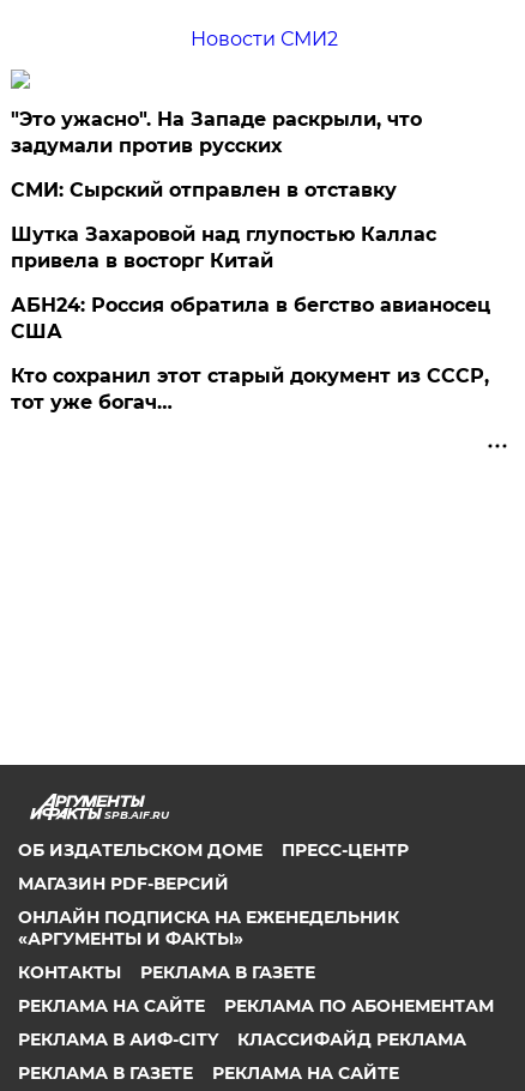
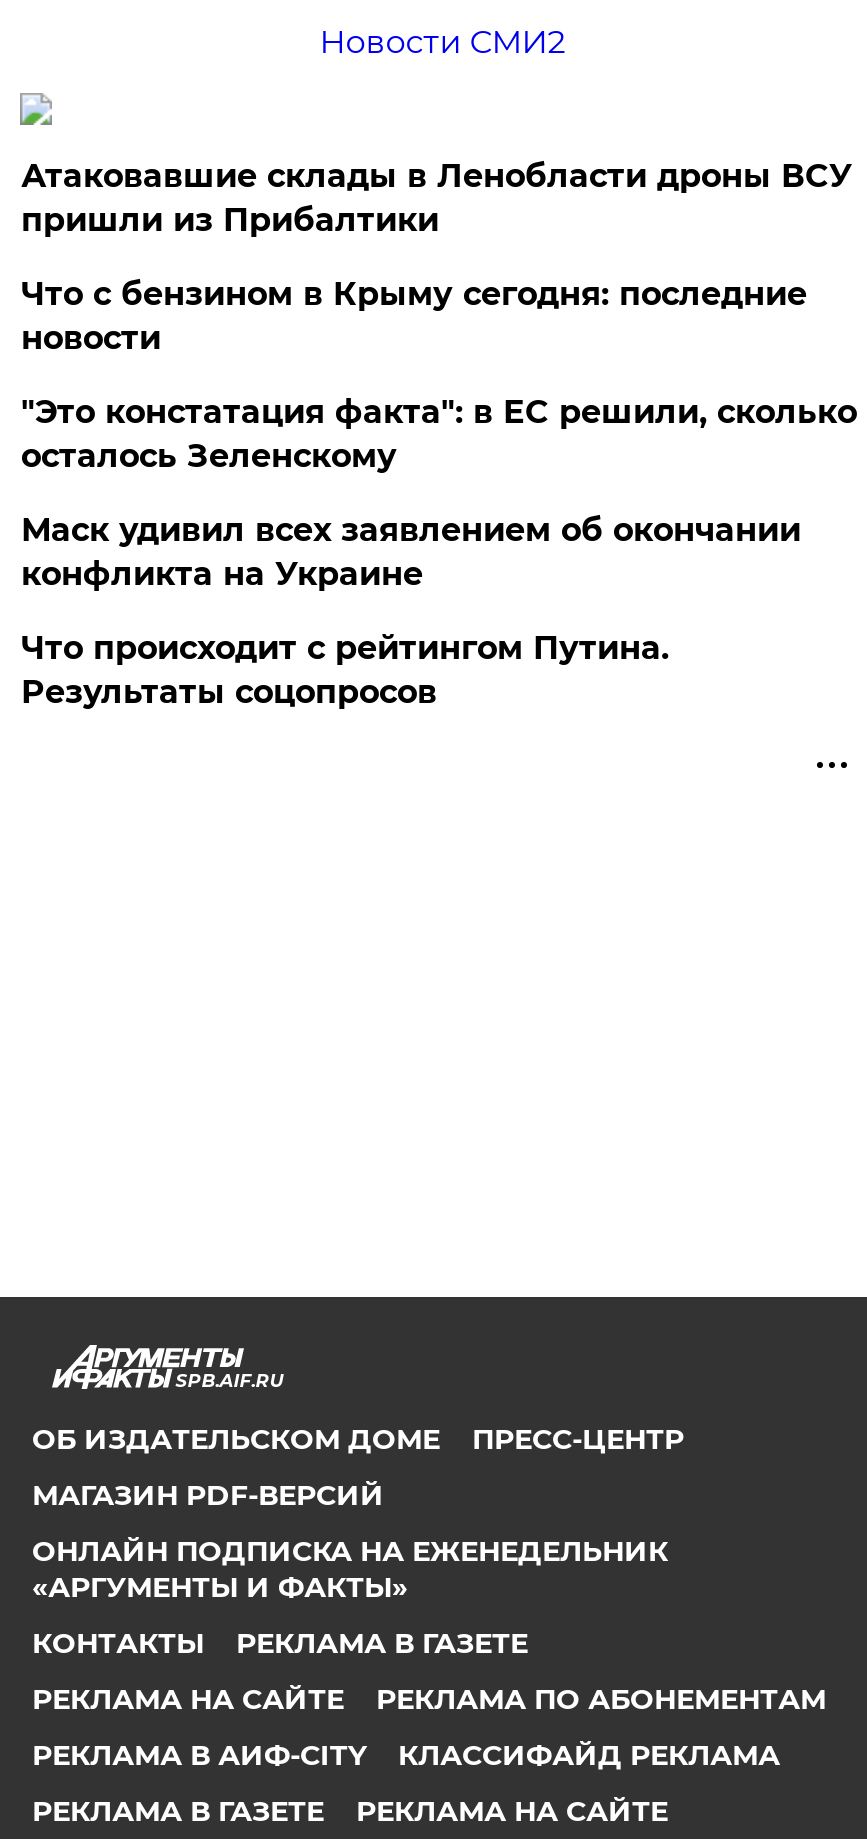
[11,108,422,157] "Это ужасно". На Западе раскрыли, что | задумали против русских -> [21,157,853,239] Атаковавшие склады в Ленобласти дроны ВСУ | пришли из Прибалтики
[11,179,397,201] СМИ: Сырский отправлен в отставку -> [21,275,807,357] Что с бензином в Крыму сегодня: последние | новости
[11,223,437,272] Шутка Захаровой над глупостью Каллас | привела в восторг Китай -> [21,393,857,475] "Это констатация факта": в ЕС решили, сколько | осталось Зеленскому
[11,294,491,343] АБН24: Россия обратила в бегство авианосец | США -> [21,511,801,593] Маск удивил всех заявлением об окончании | конфликта на Украине
[11,364,490,414] Кто сохранил этот старый документ из СССР, | тот уже богач… -> [21,629,669,711] Что происходит с рейтингом Путина. | Результаты соцопросов

